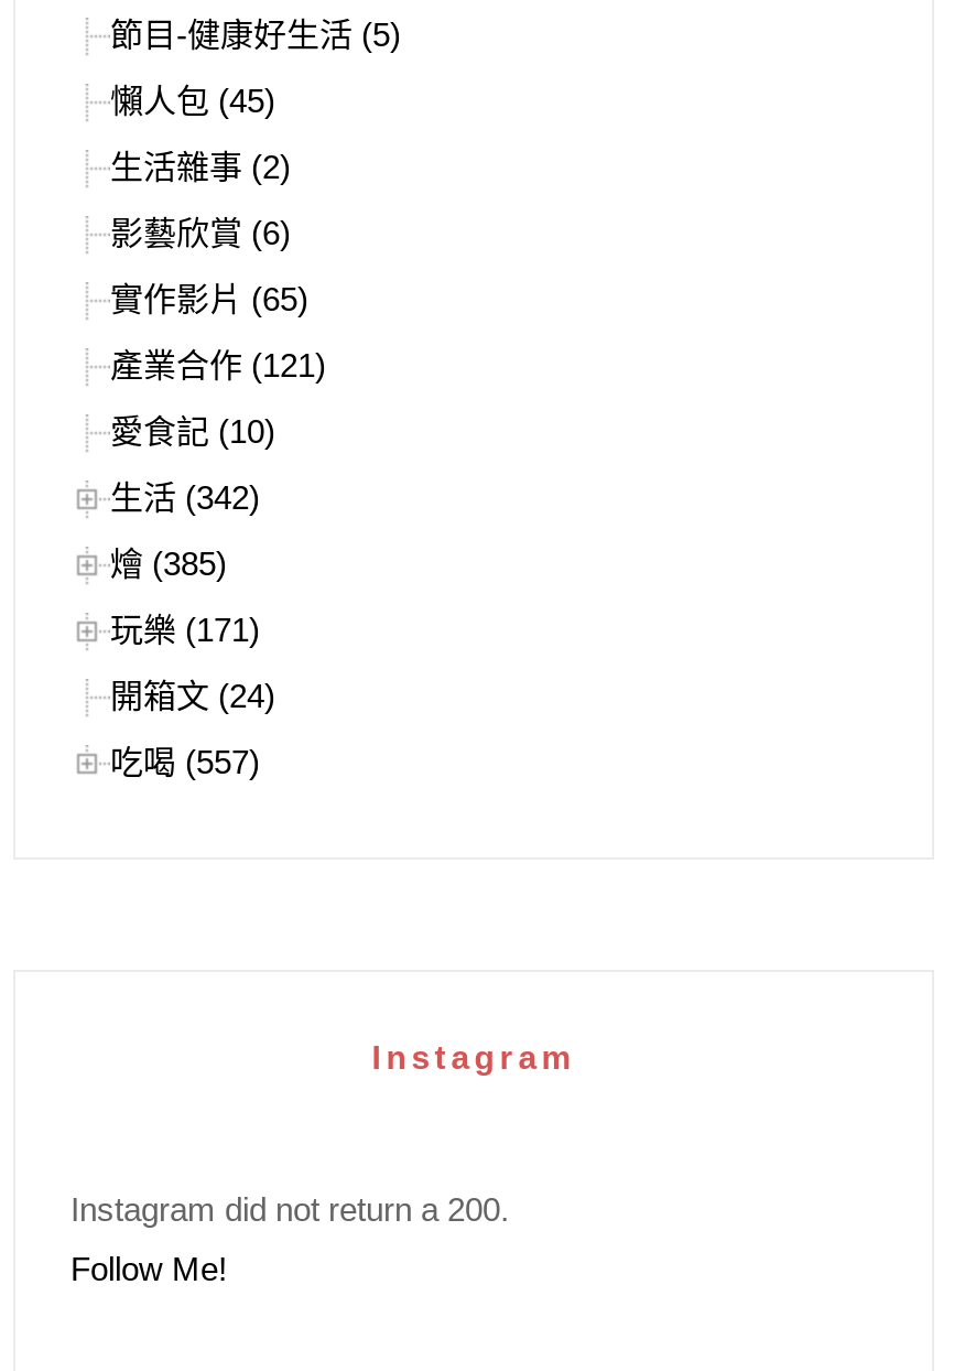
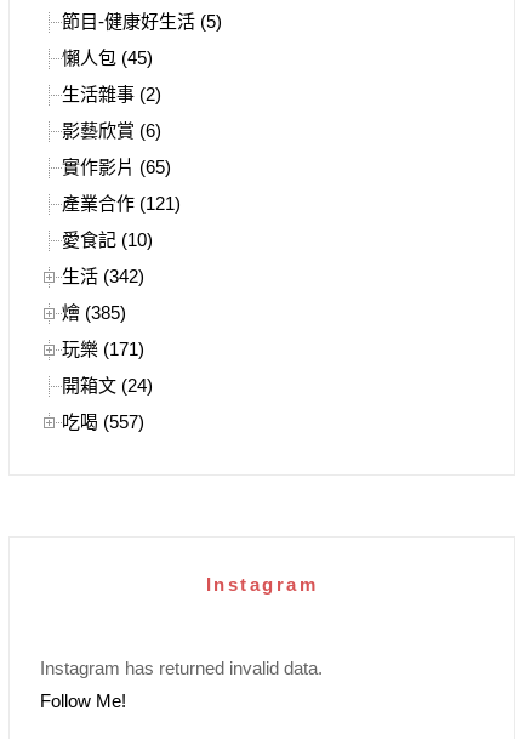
[71,1190,509,1227] Instagram did not return a 200. -> [40,657,323,678] Instagram has returned invalid data.

